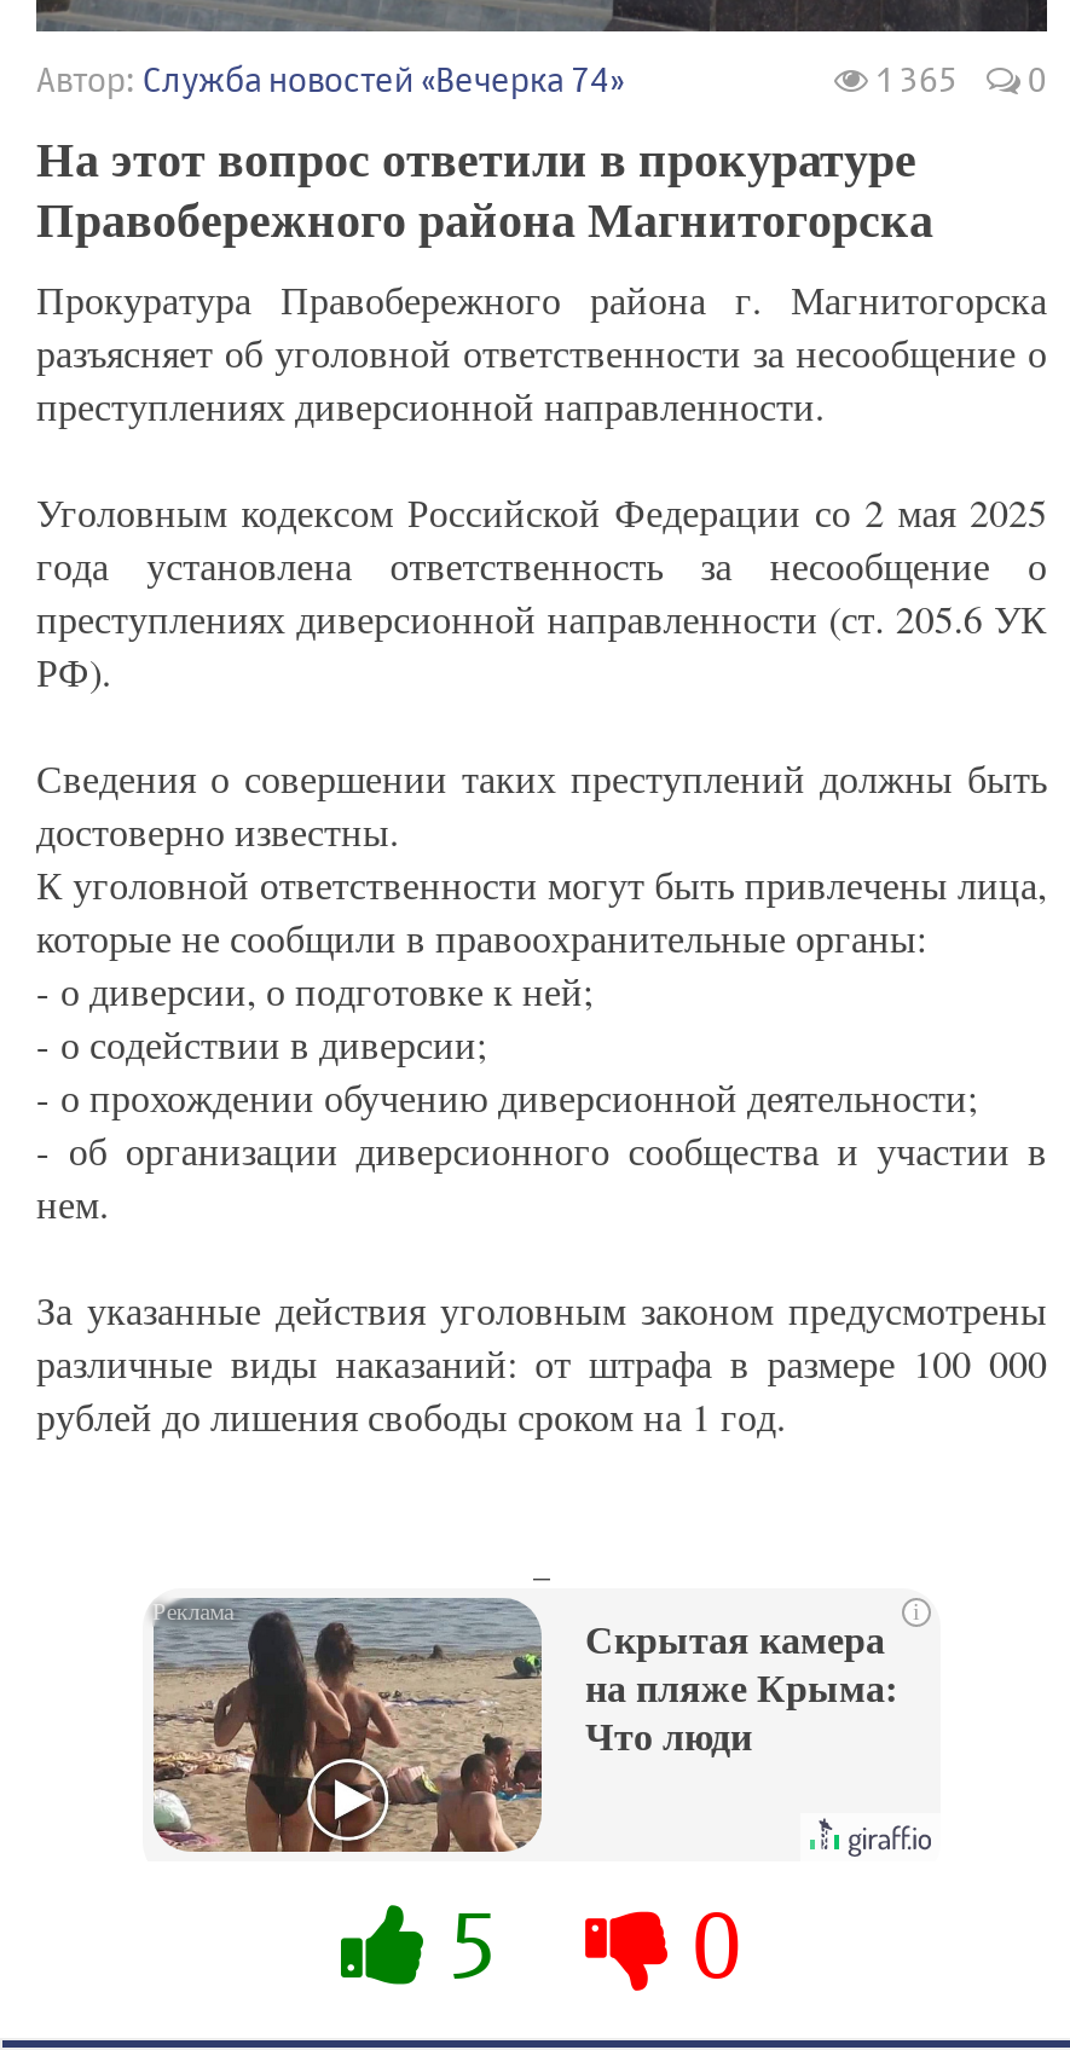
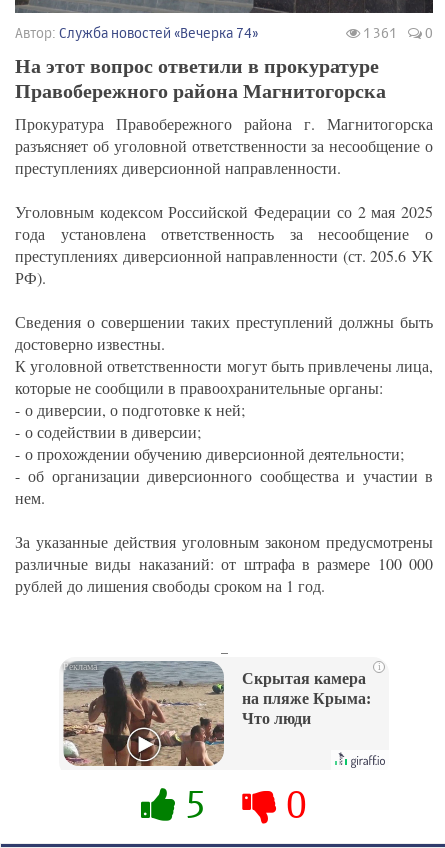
[868,58,1047,99] 1 365 0 -> [360,24,433,41] 1 361 0

